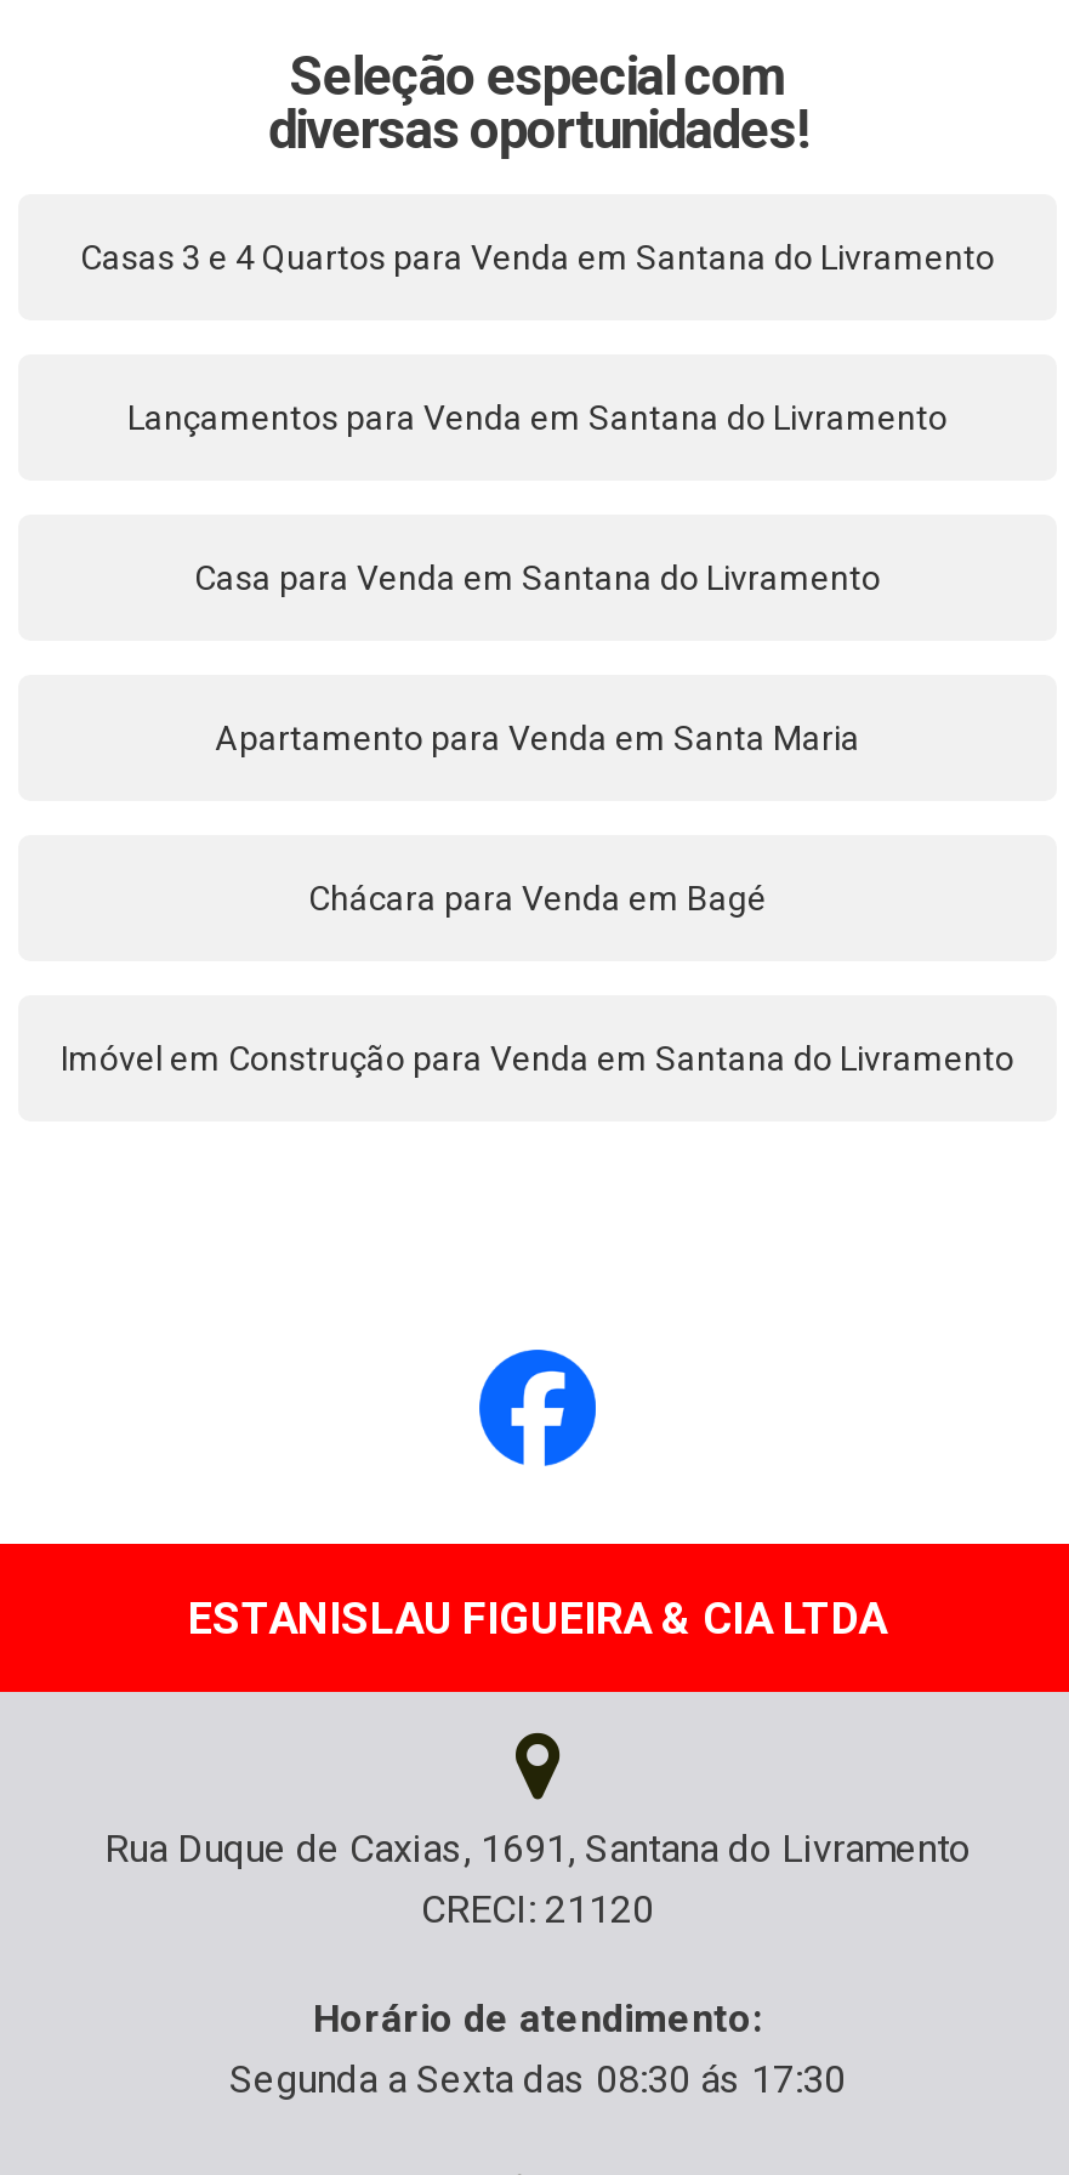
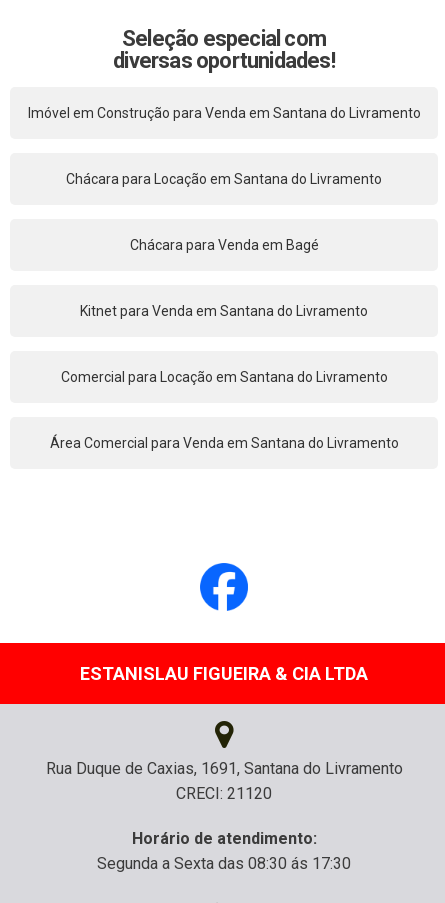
[80,237,995,276] Casas 3 e 4 Quartos para Venda em Santana do Livramento -> none
[127,397,948,436] Lançamentos para Venda em Santana do Livramento -> none
[194,557,881,596] Casa para Venda em Santana do Livramento -> none
[215,718,860,756] Apartamento para Venda em Santa Maria -> none
moved [308,878,767,917] -> [129,237,318,253]: Chácara para Venda em Bagé
moved [61,1038,1014,1077] -> [27,105,420,121]: Imóvel em Construção para Venda em Santana do Livramento
none -> [49,435,398,451] Área Comercial para Venda em Santana do Livramento
none -> [60,369,387,385] Comercial para Locação em Santana do Livramento
none -> [66,171,382,187] Chácara para Locação em Santana do Livramento
none -> [80,303,368,319] Kitnet para Venda em Santana do Livramento

